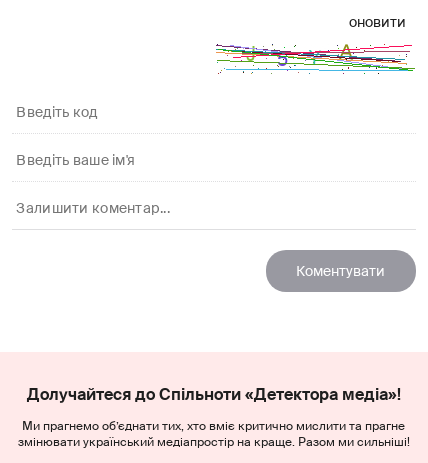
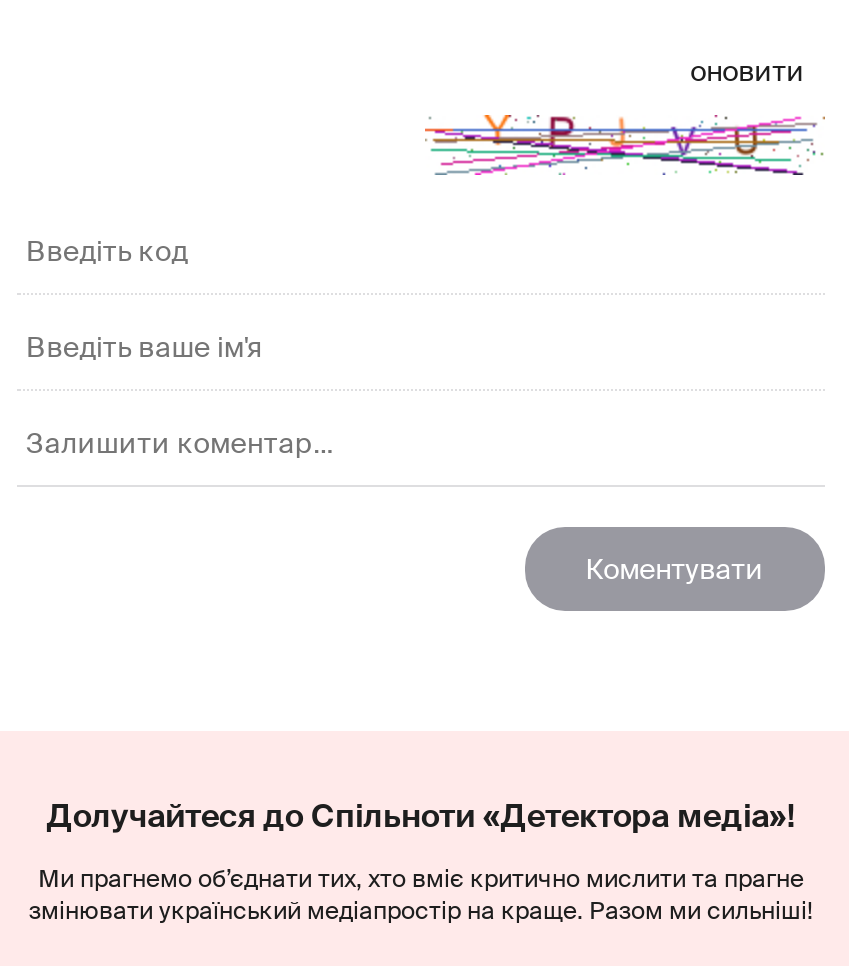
[215,43,416,75] [image] -> [425,113,827,177] [image]

